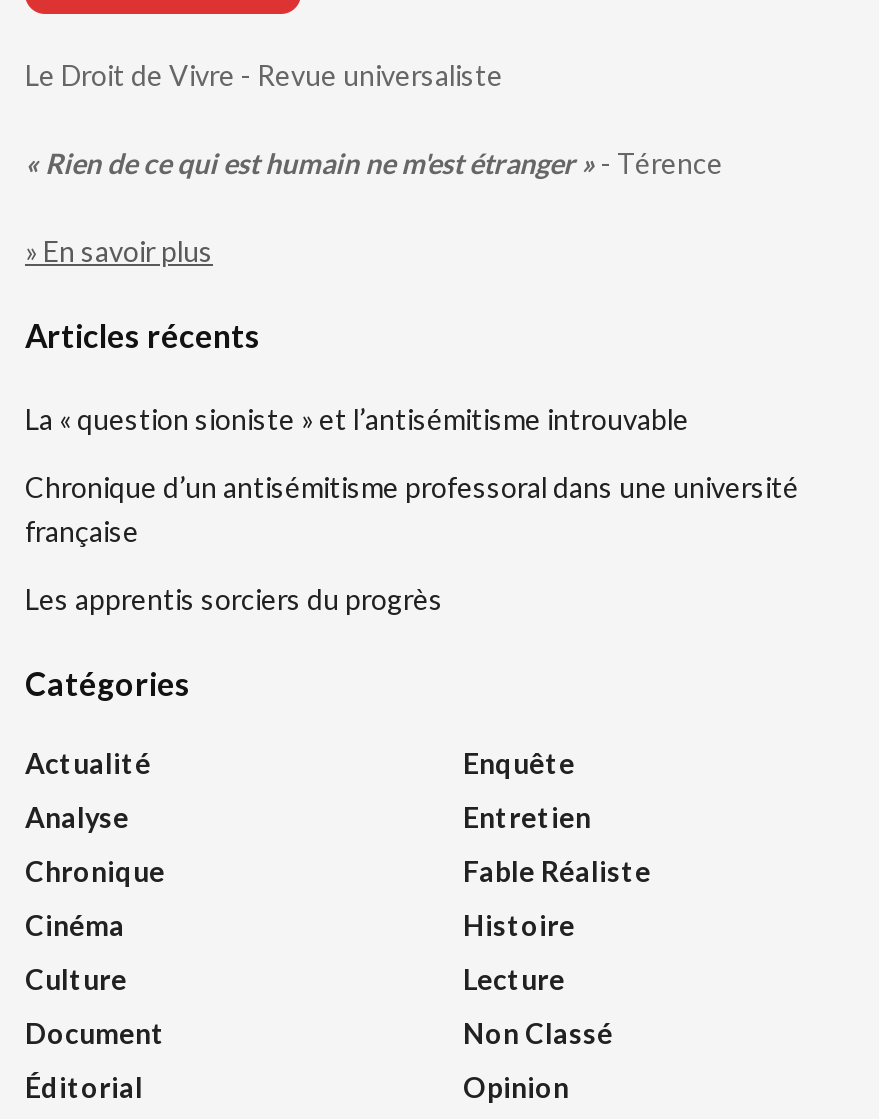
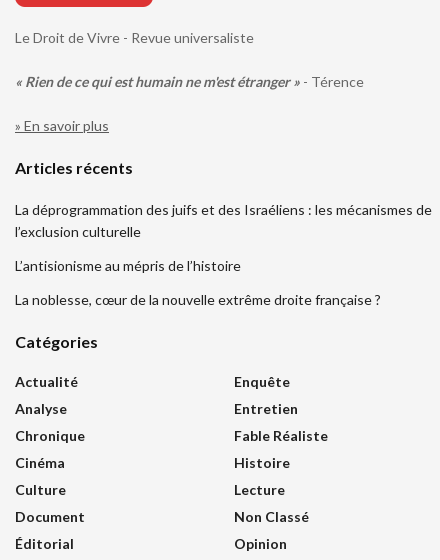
[25,402,689,436] La « question sioniste » et l’antisémitisme introuvable -> [15,201,432,240] La déprogrammation des juifs et des Israéliens : les mécanismes de | l’exclusion culturelle
[25,470,799,548] Chronique d’un antisémitisme professoral dans une université | française -> [15,257,241,274] L’antisionisme au mépris de l’histoire
[25,582,443,616] Les apprentis sorciers du progrès -> [15,291,381,308] La noblesse, cœur de la nouvelle extrême droite française ?

